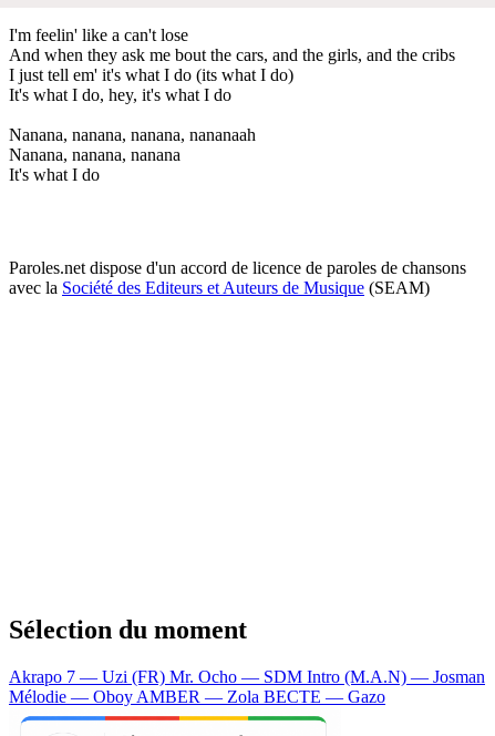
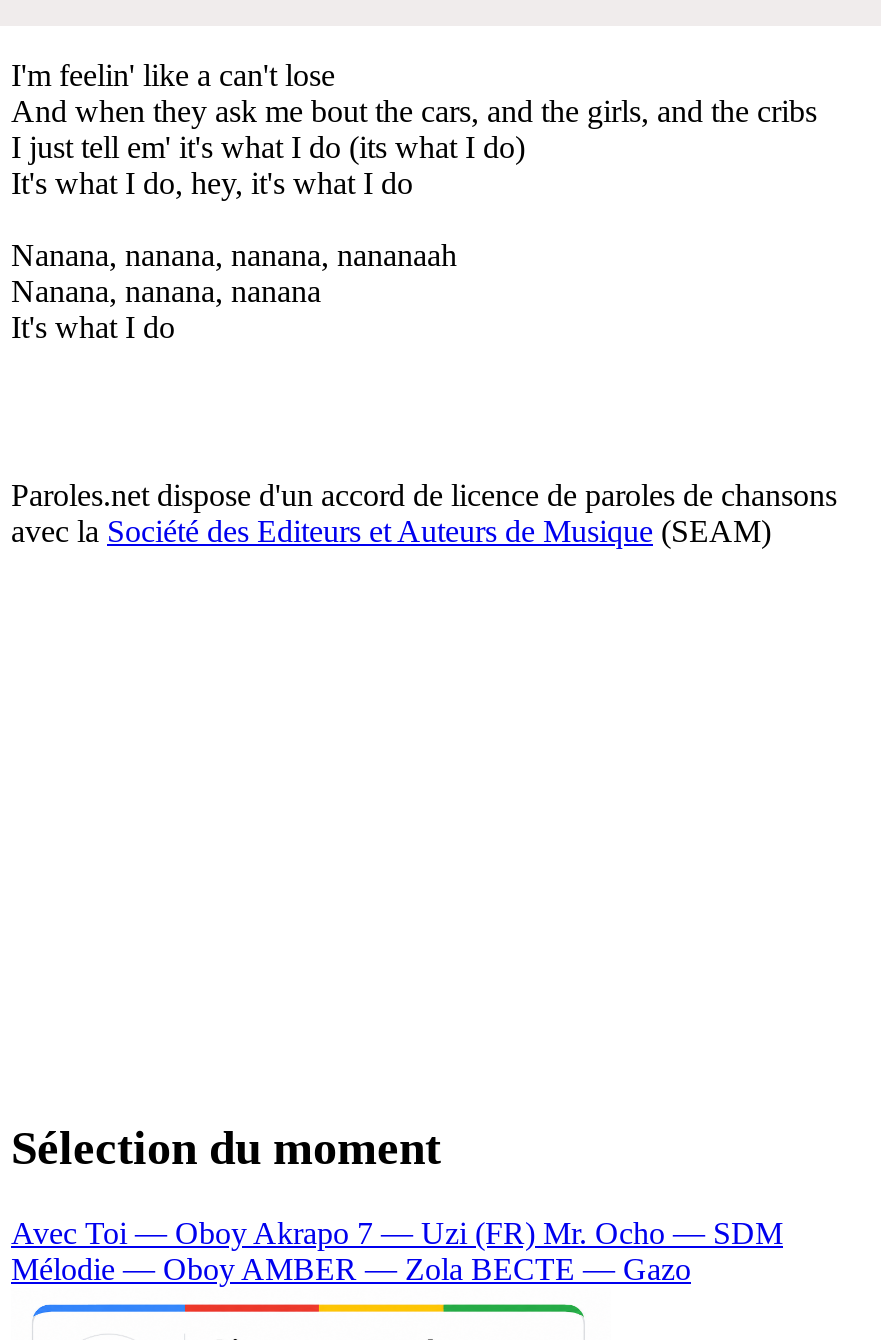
[9,667,485,686] Akrapo 7 — Uzi (FR) Mr. Ocho — SDM Intro (M.A.N) — Josman -> [11,1215,783,1249] Avec Toi — Oboy Akrapo 7 — Uzi (FR) Mr. Ocho — SDM

